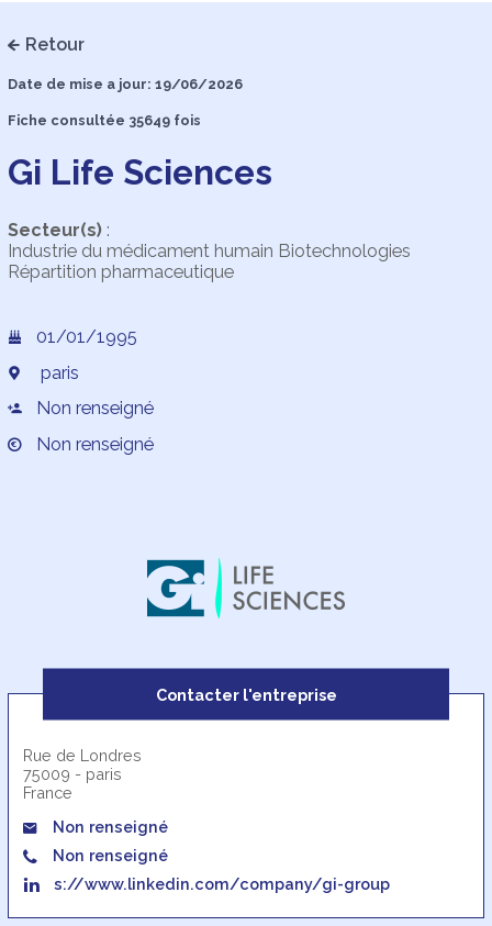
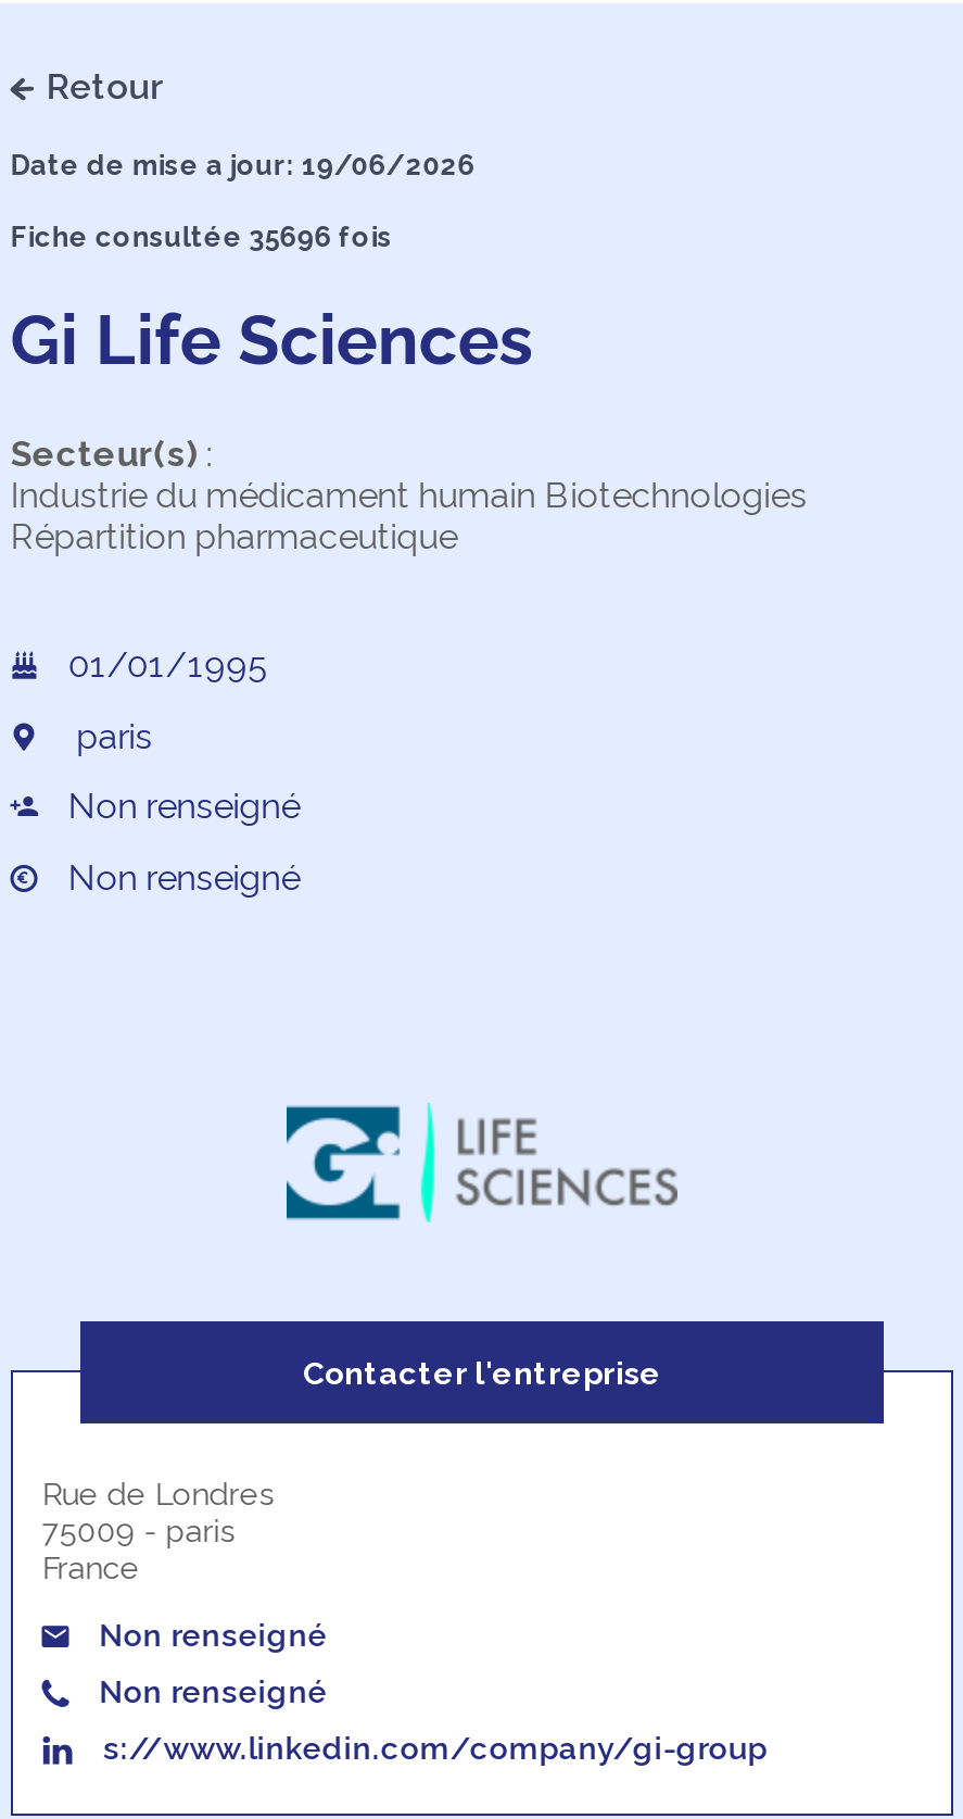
[7,112,201,129] Fiche consultée 35649 fois -> [10,221,393,253] Fiche consultée 35696 fois

